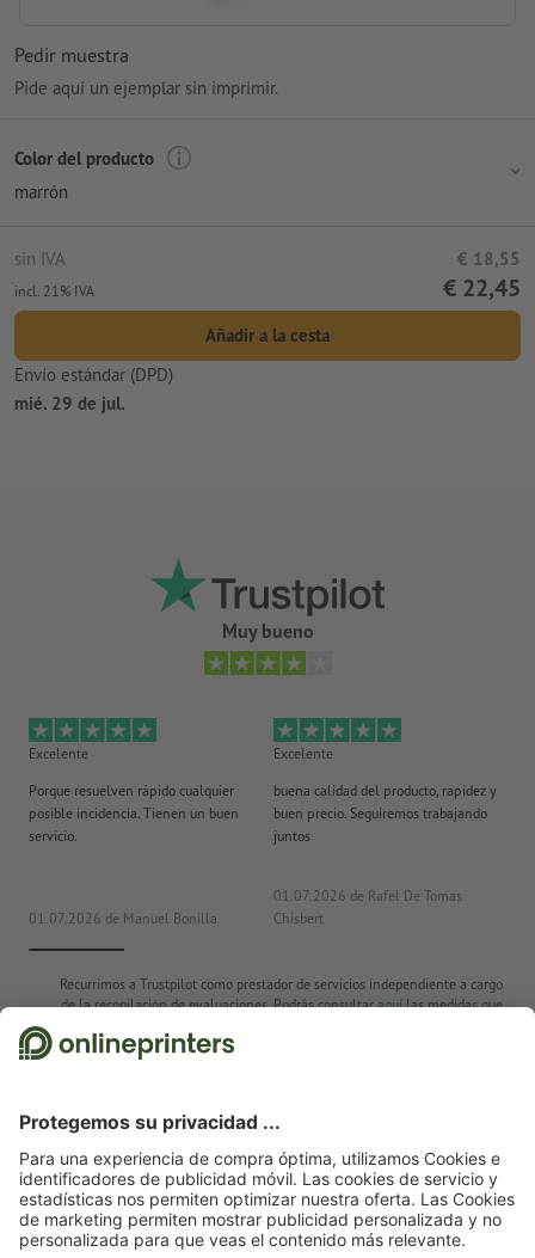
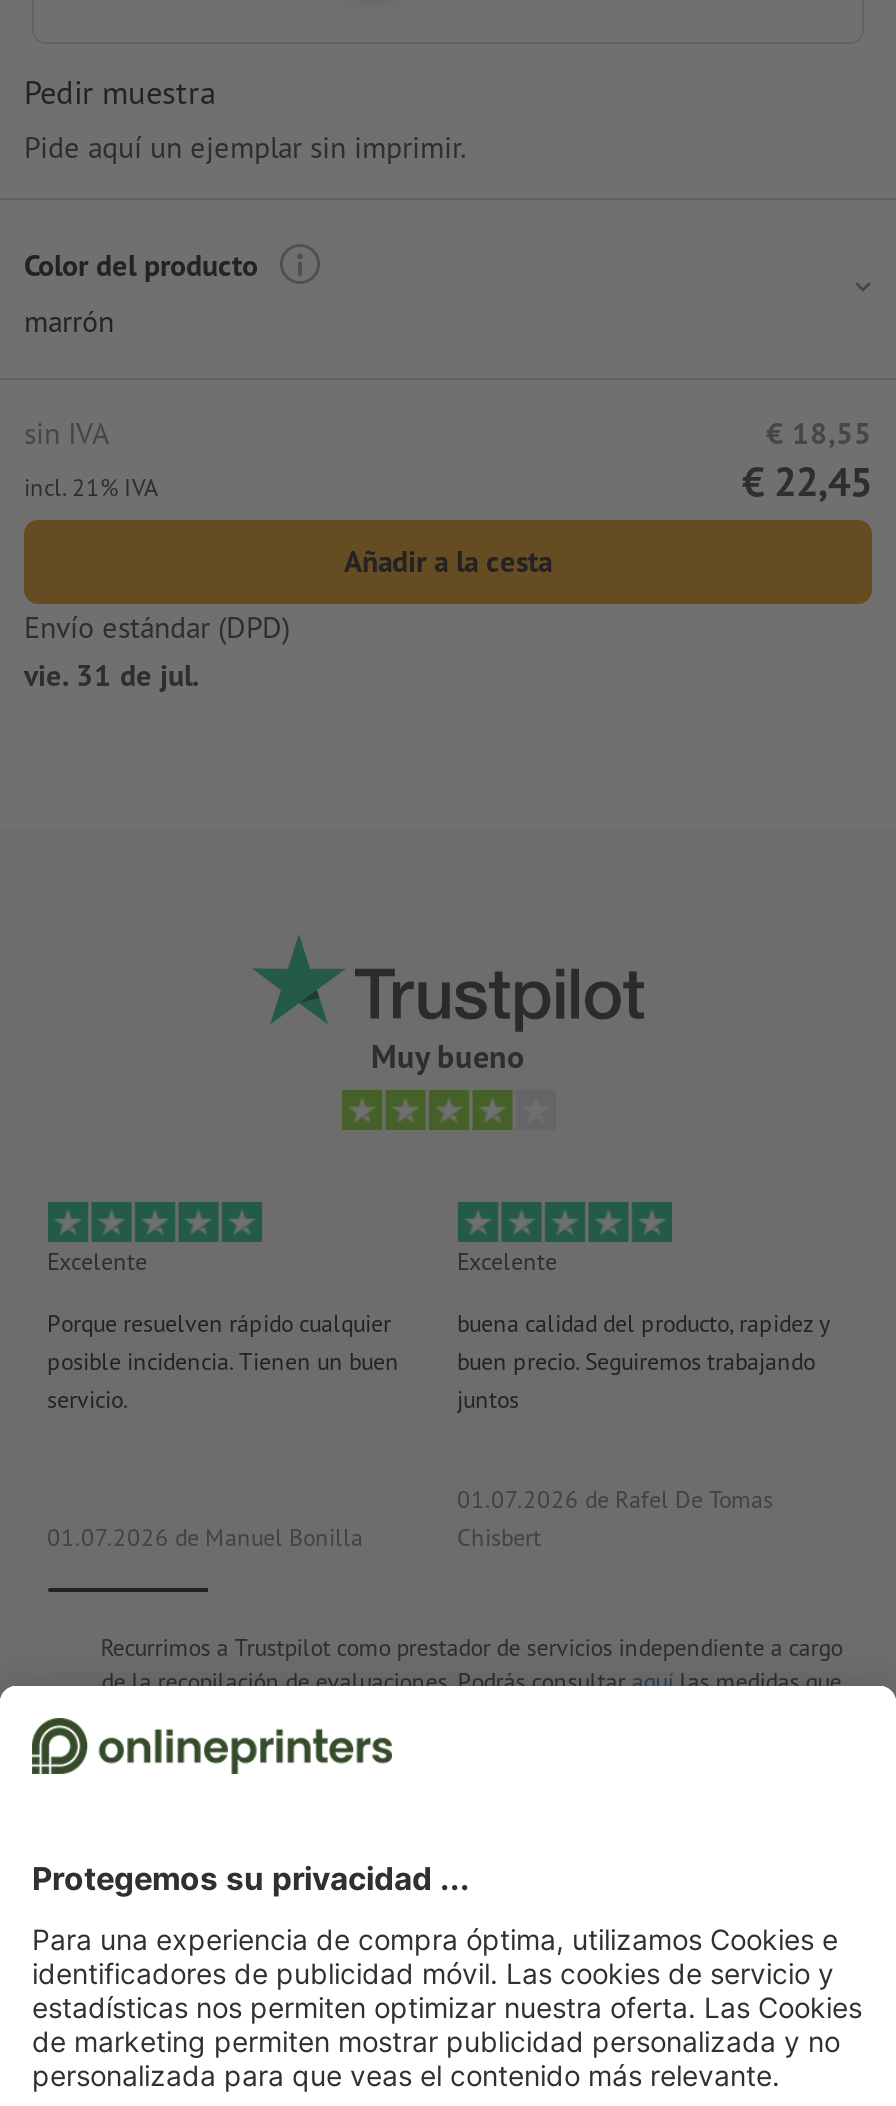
[14,392,125,415] mié. 29 de jul. -> [24,657,200,695] vie. 31 de jul.

